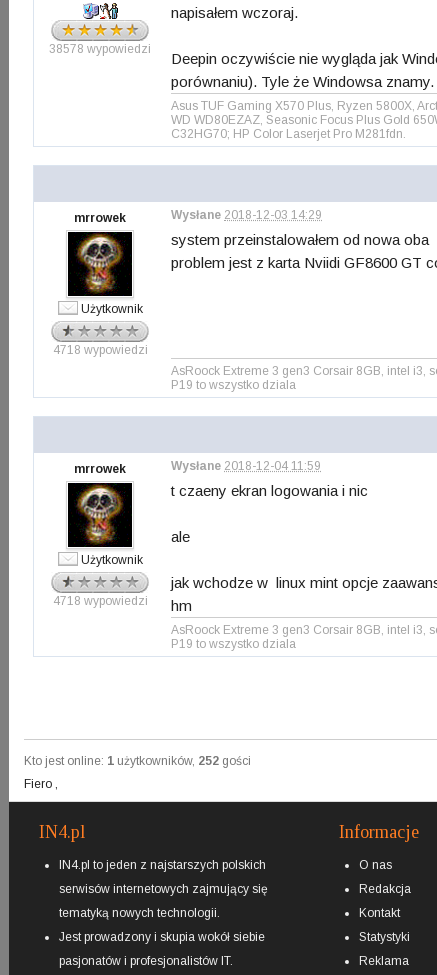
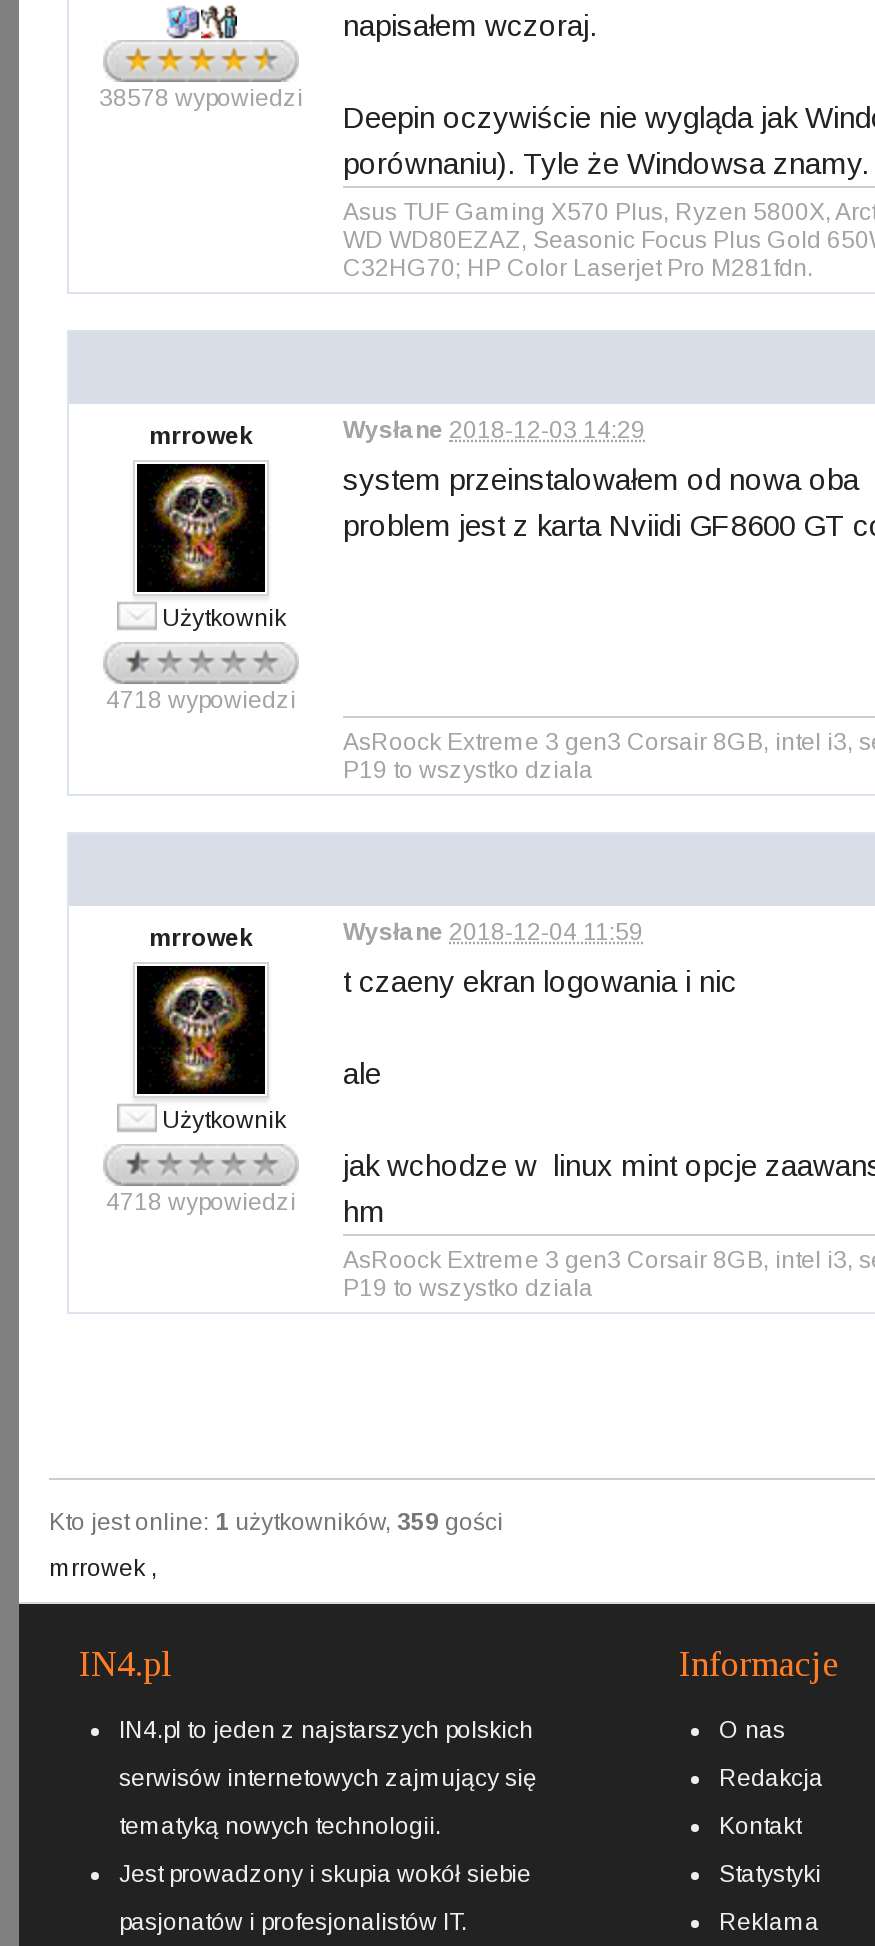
[24,754,251,768] Kto jest online: 1 użytkowników, 252 gości -> [49,1508,503,1536] Kto jest online: 1 użytkowników, 359 gości
[24,777,58,791] Fiero, -> [49,1554,157,1582] mrrowek,

